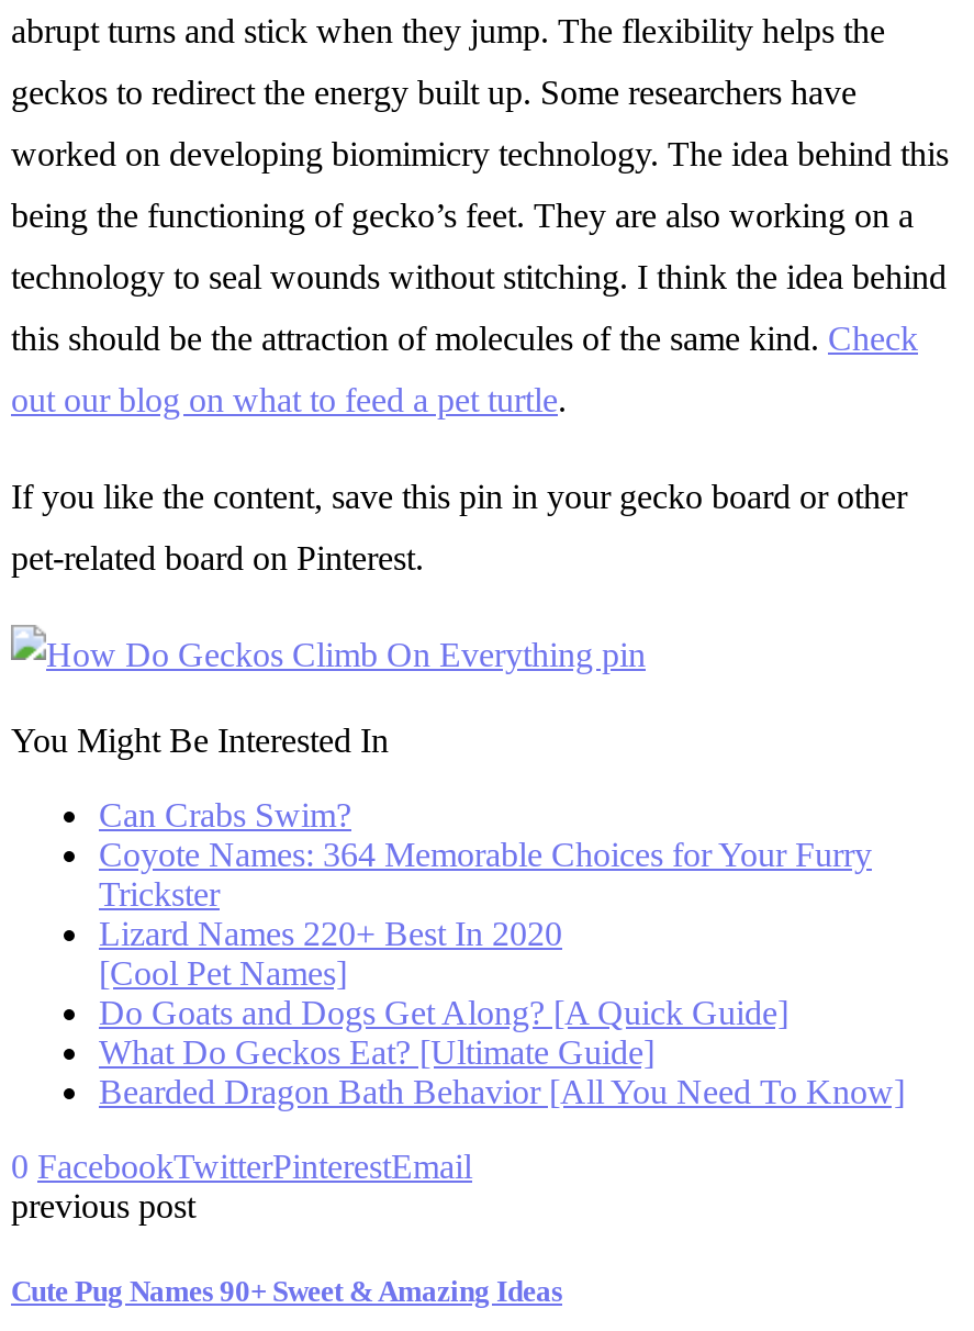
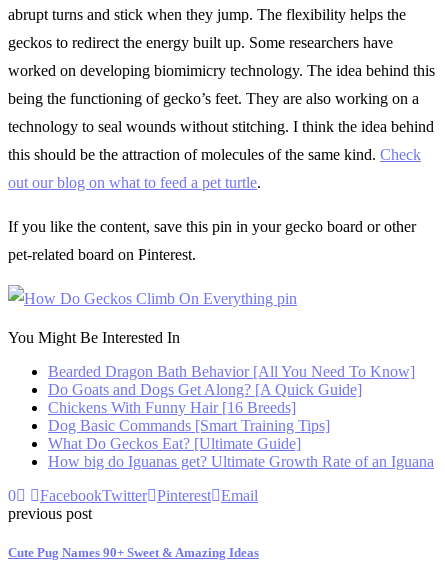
[99,797,872,992] Can Crabs Swim? | Coyote Names: 364 Memorable Choices for Your Furry | Trickster | Lizard Names 220+ Best In 2020 | [Cool Pet Names] -> none
moved [99,995,788,1032] -> [48,381,362,398]: Do Goats and Dogs Get Along? [A Quick Guide]
moved [99,1034,654,1071] -> [48,435,301,452]: What Do Geckos Eat? [Ultimate Guide]
moved [99,1074,905,1111] -> [48,363,415,380]: Bearded Dragon Bath Behavior [All You Need To Know]
[11,1148,472,1186] 0 FacebookTwitterPinterestEmail -> [8,399,434,504] Chickens With Funny Hair [16 Breeds] | Dog Basic Commands [Smart Training Tips] | How big do Iguanas get? Ultimate Growth Rate of an Iguana | 0 | FacebookTwitter Pinterest Email

